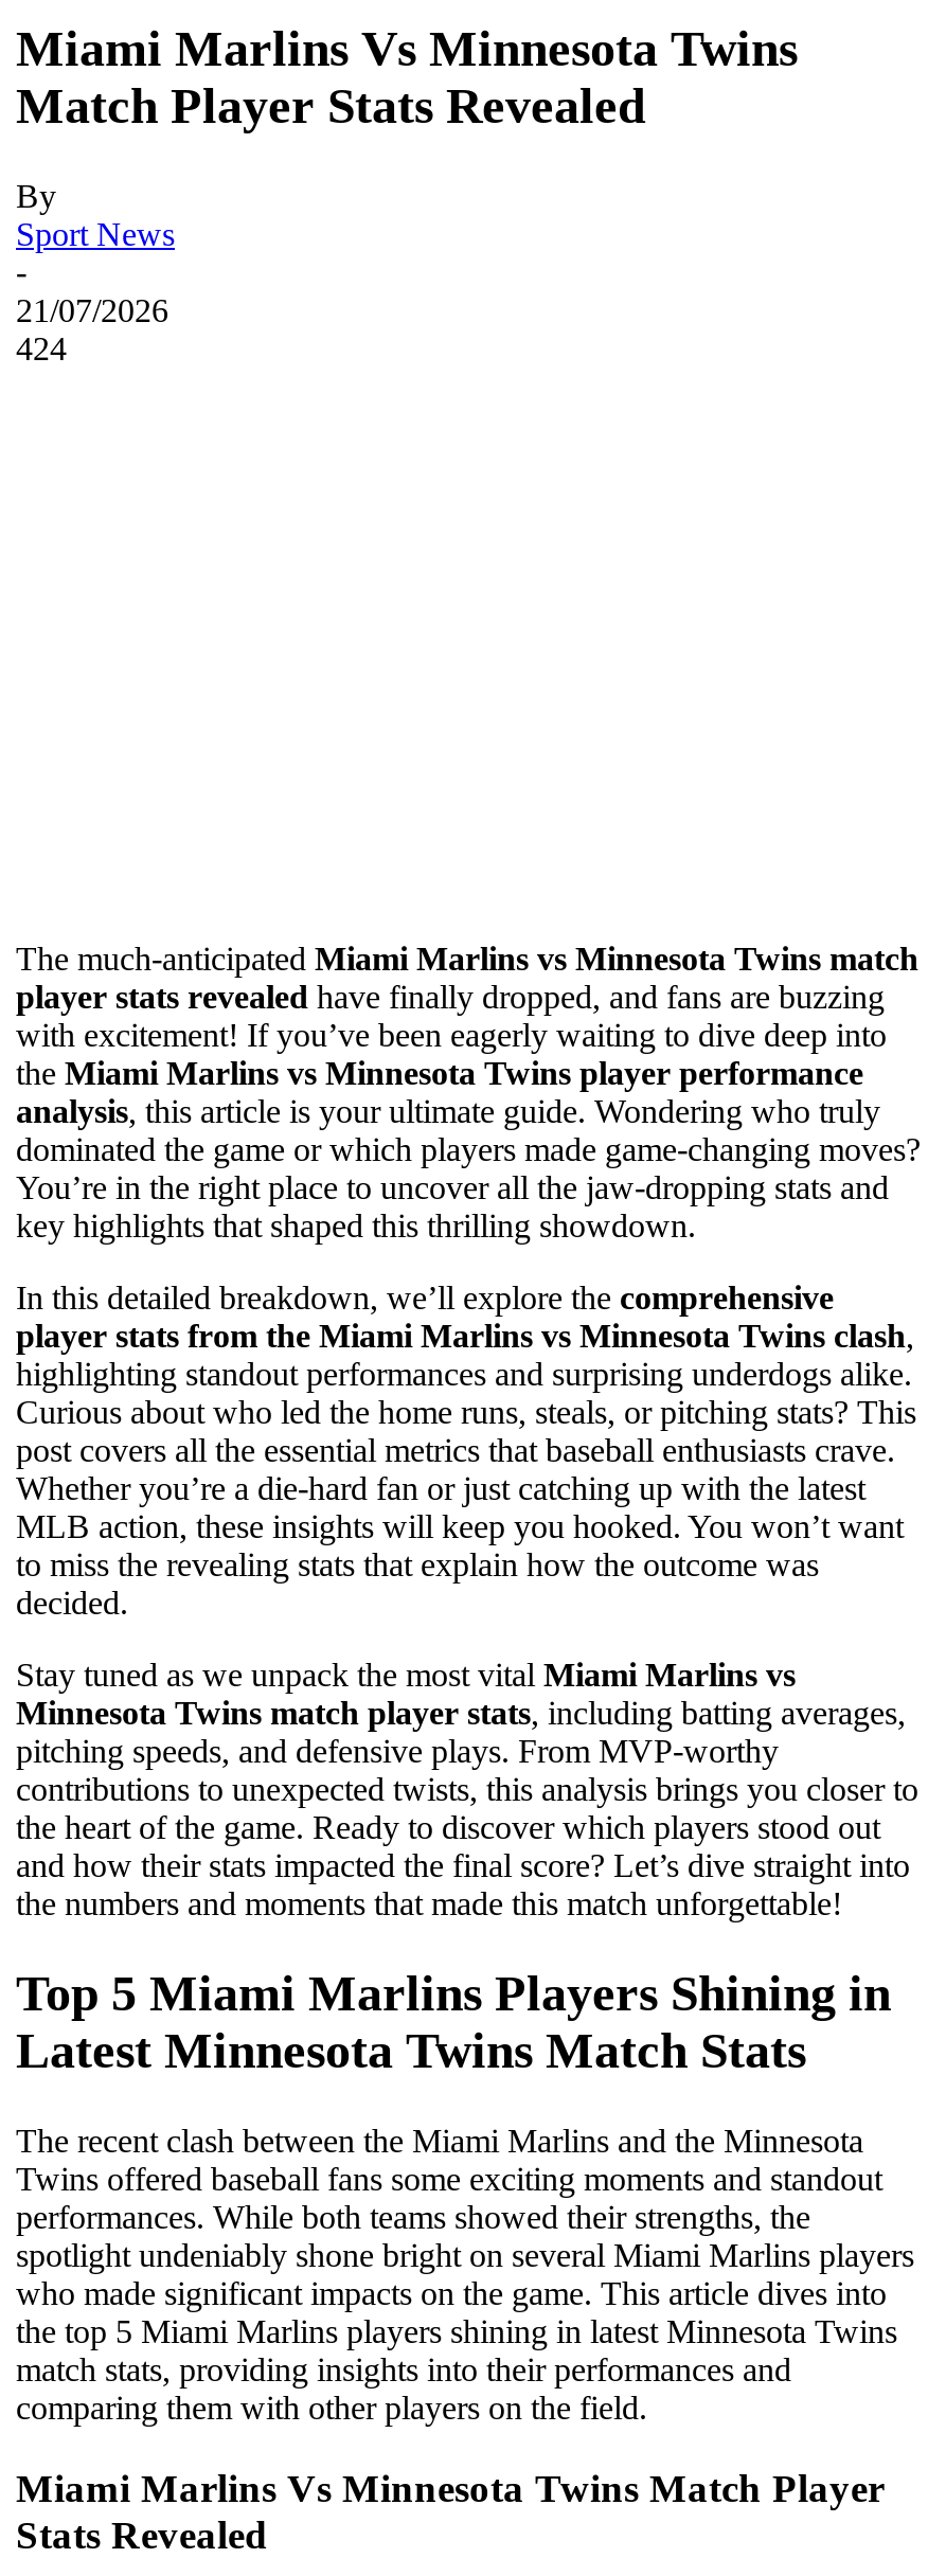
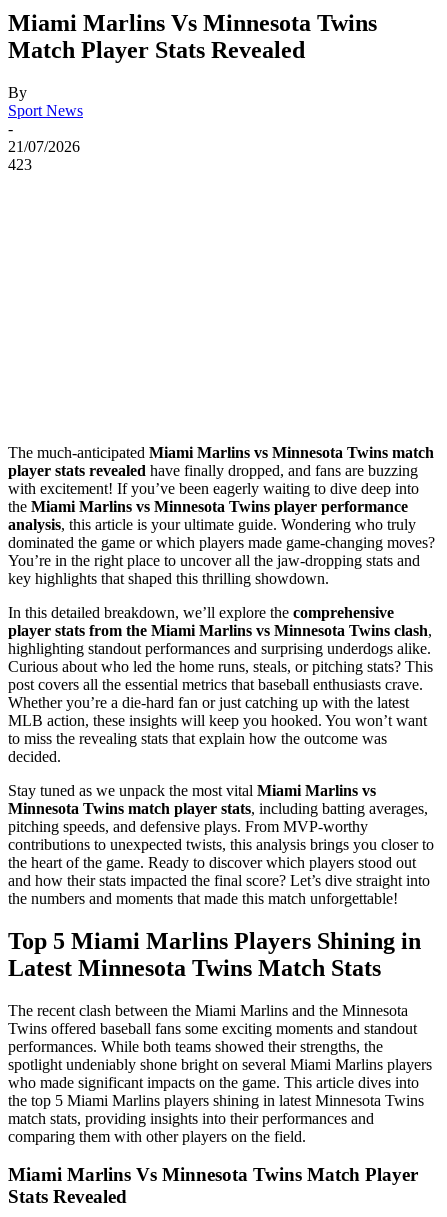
[16,330,67,366] 424 -> [8,156,32,173] 423

